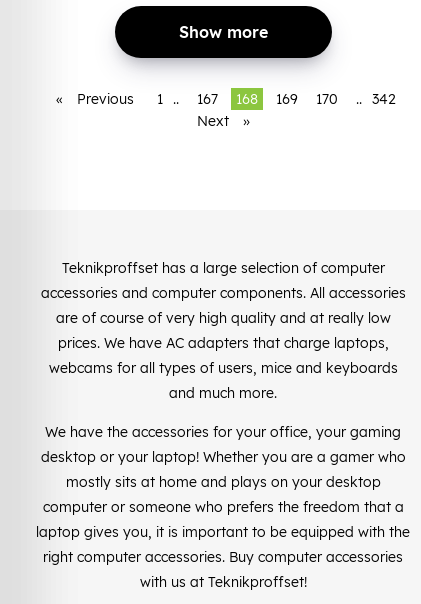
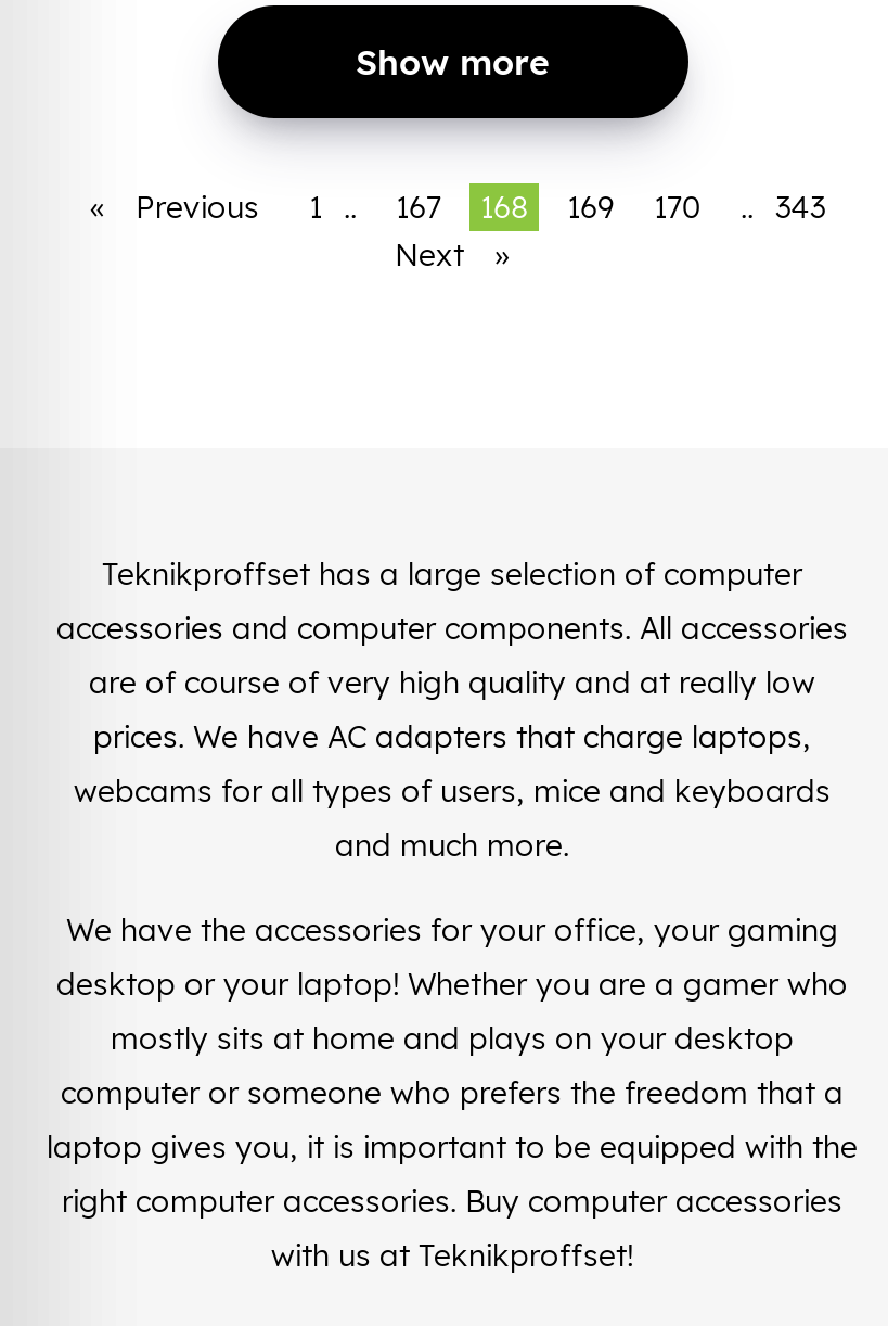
[355,90,395,108] .. 342 -> [741,188,825,227] .. 343

